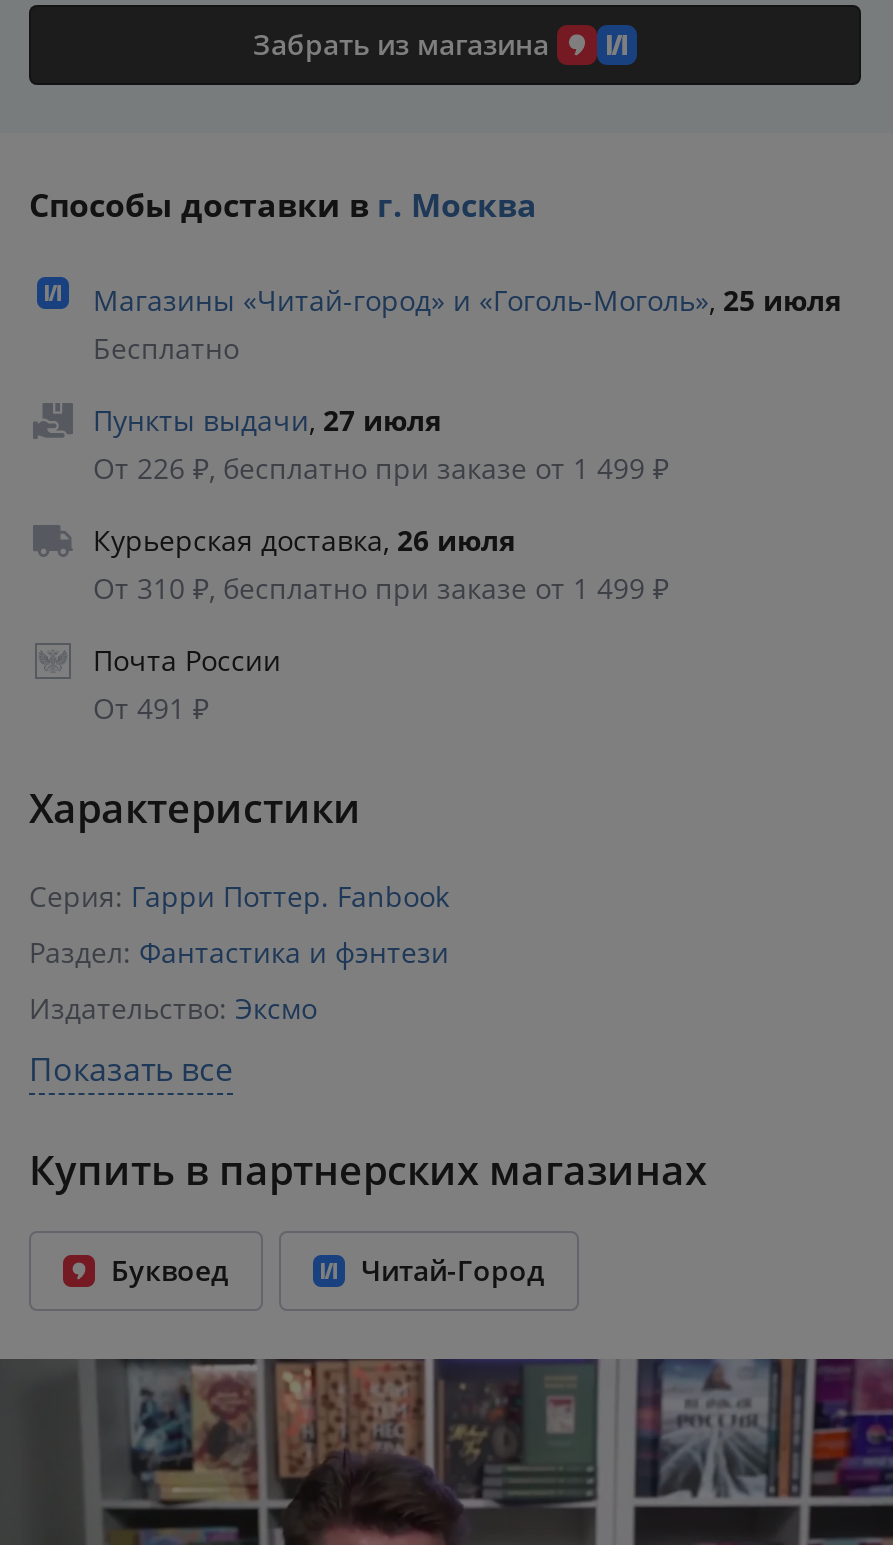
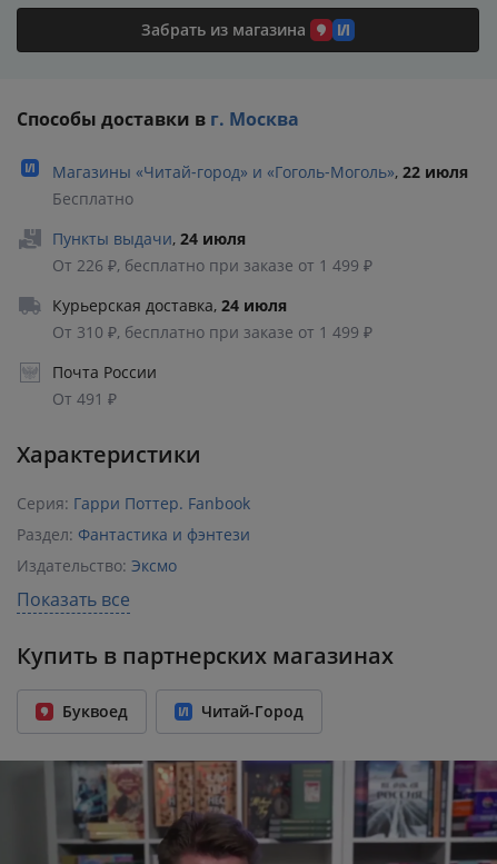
[93,281,841,319] Магазины «Читай‑город» и «Гоголь‑Моголь», 25 июля -> [52,161,468,182] Магазины «Читай‑город» и «Гоголь‑Моголь», 22 июля
[93,401,441,439] Пункты выдачи, 27 июля -> [52,228,246,249] Пункты выдачи, 24 июля
[93,521,515,559] Курьерская доставка, 26 июля -> [52,295,287,316] Курьерская доставка, 24 июля

